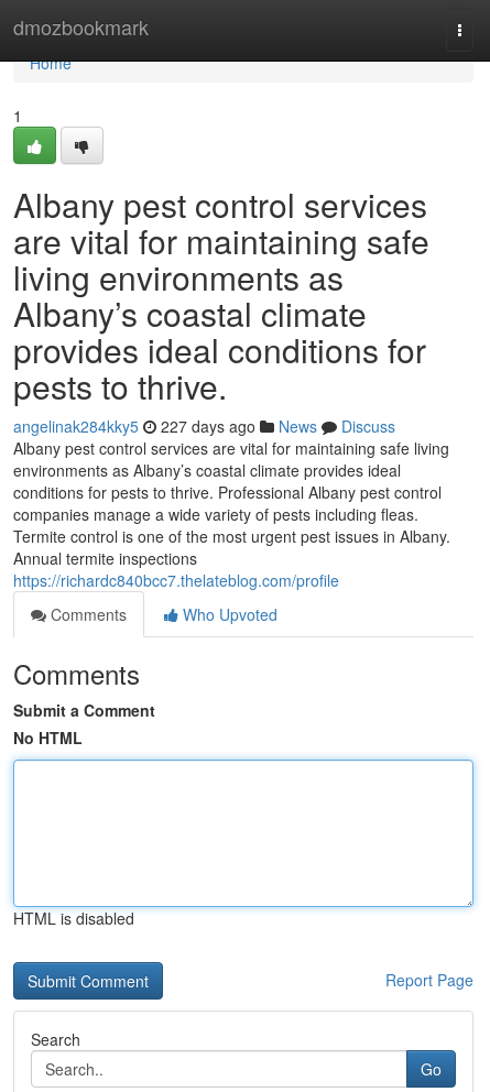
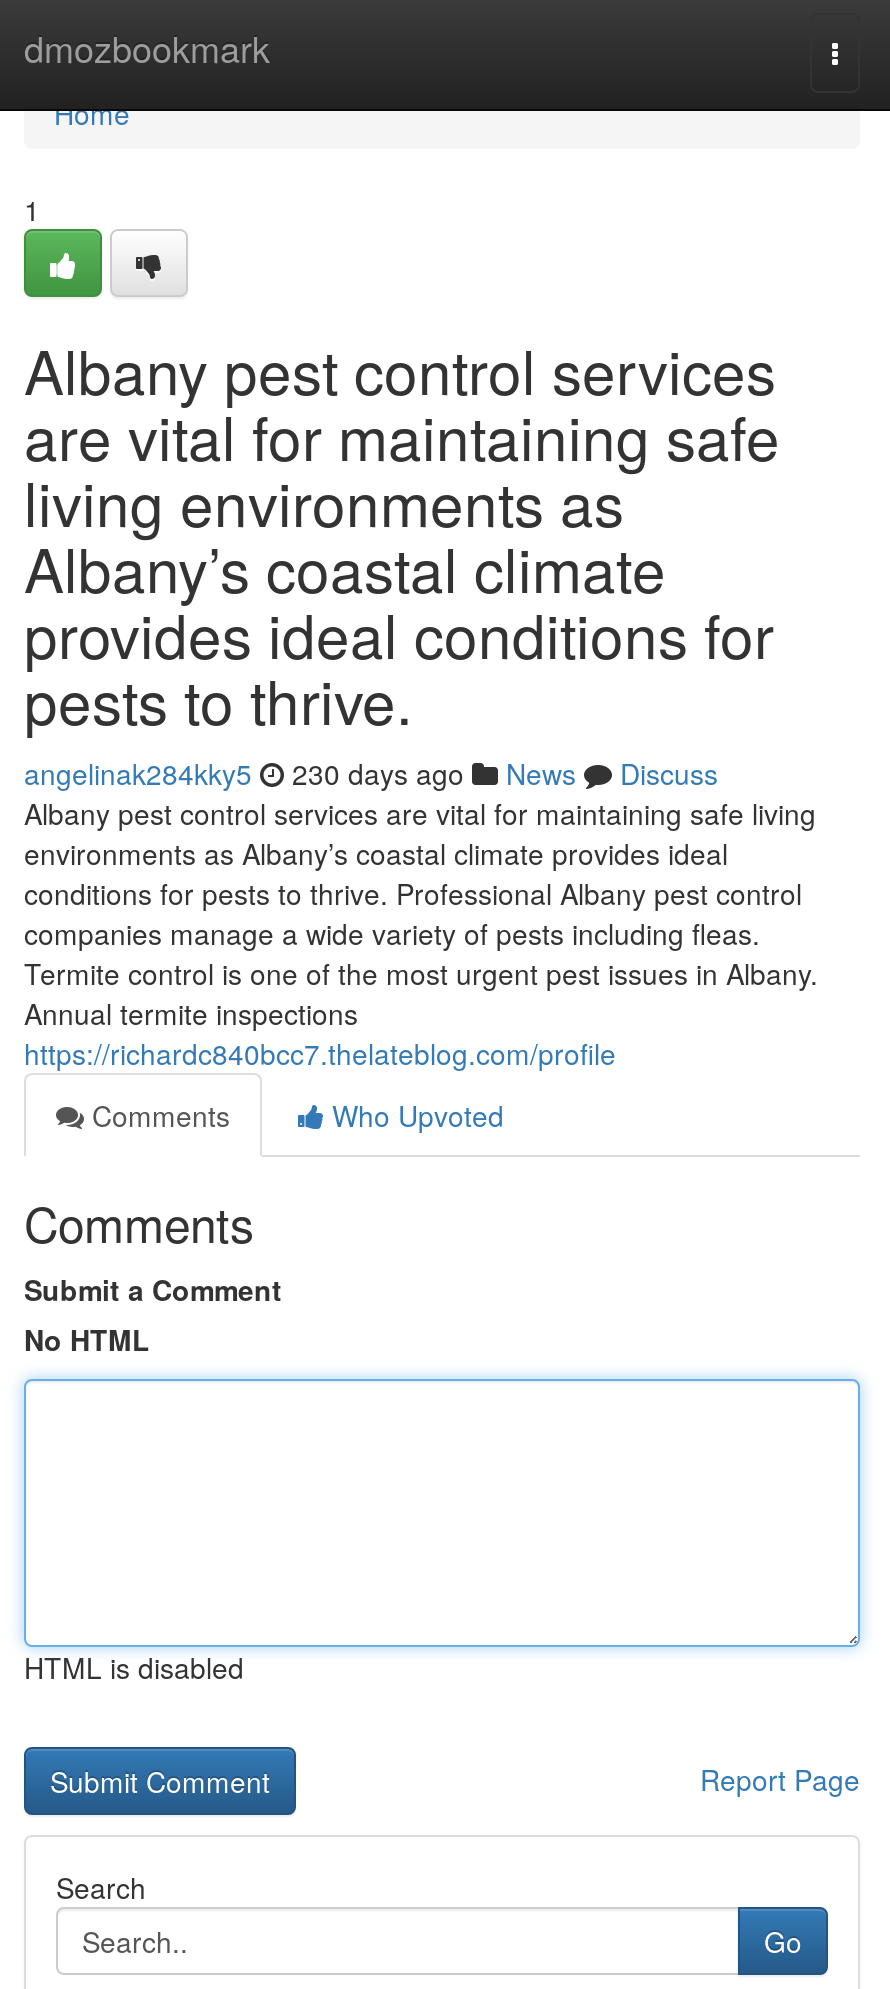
[13,415,395,437] angelinak284kky5 227 days ago News Discuss -> [24,753,718,793] angelinak284kky5 230 days ago News Discuss

